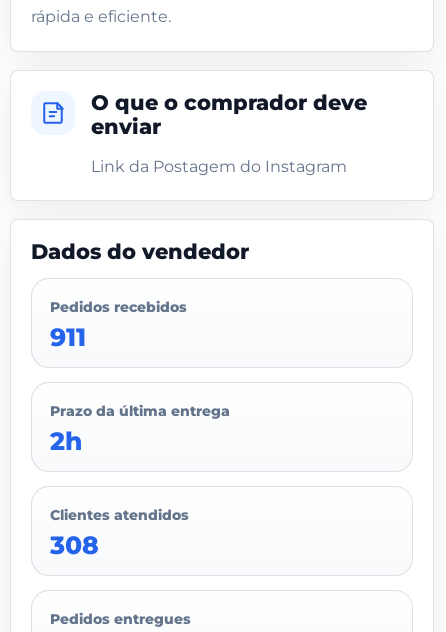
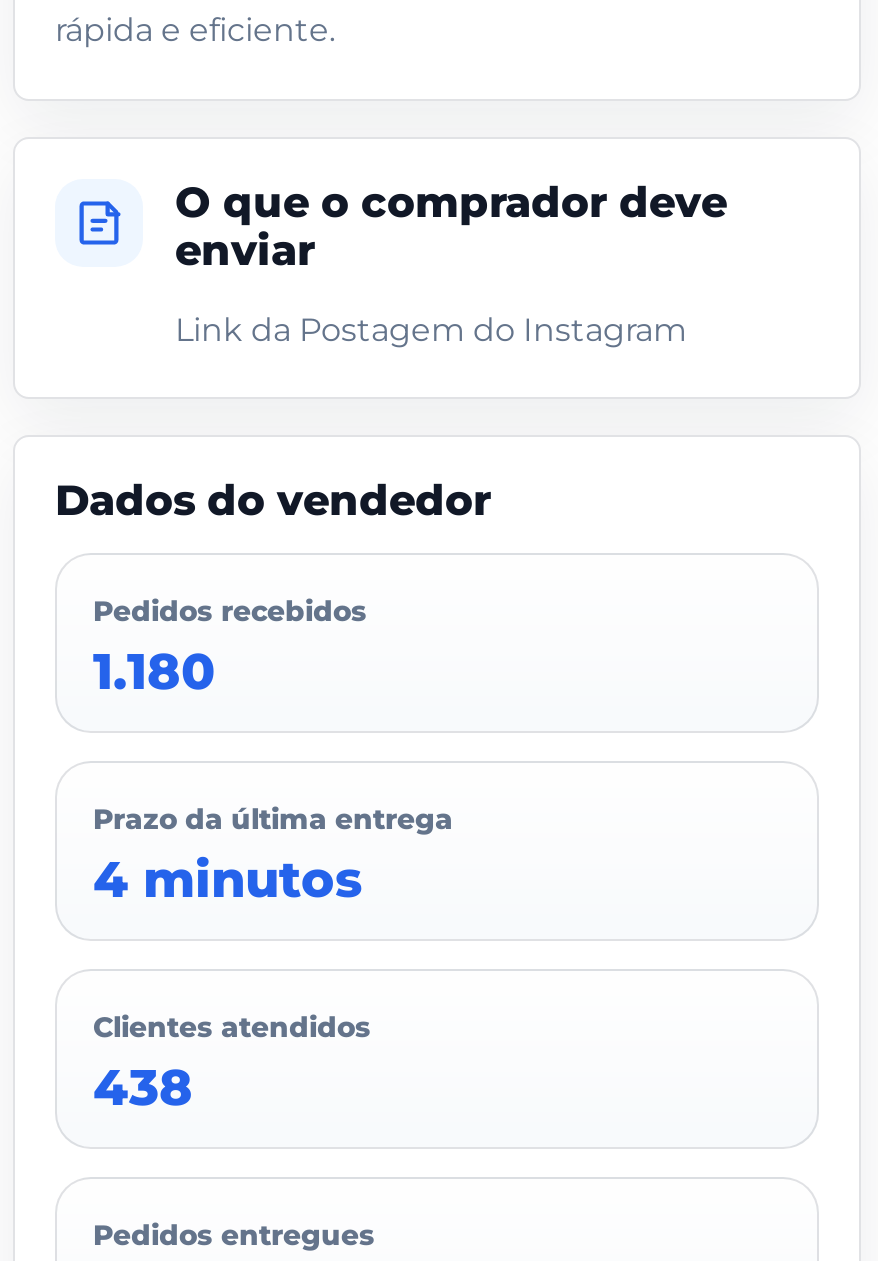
[50,322,86,352] 911 -> [93,641,215,701] 1.180
[50,426,82,456] 2h -> [93,849,363,909] 4 minutos
[50,530,99,560] 308 -> [93,1057,193,1117] 438

